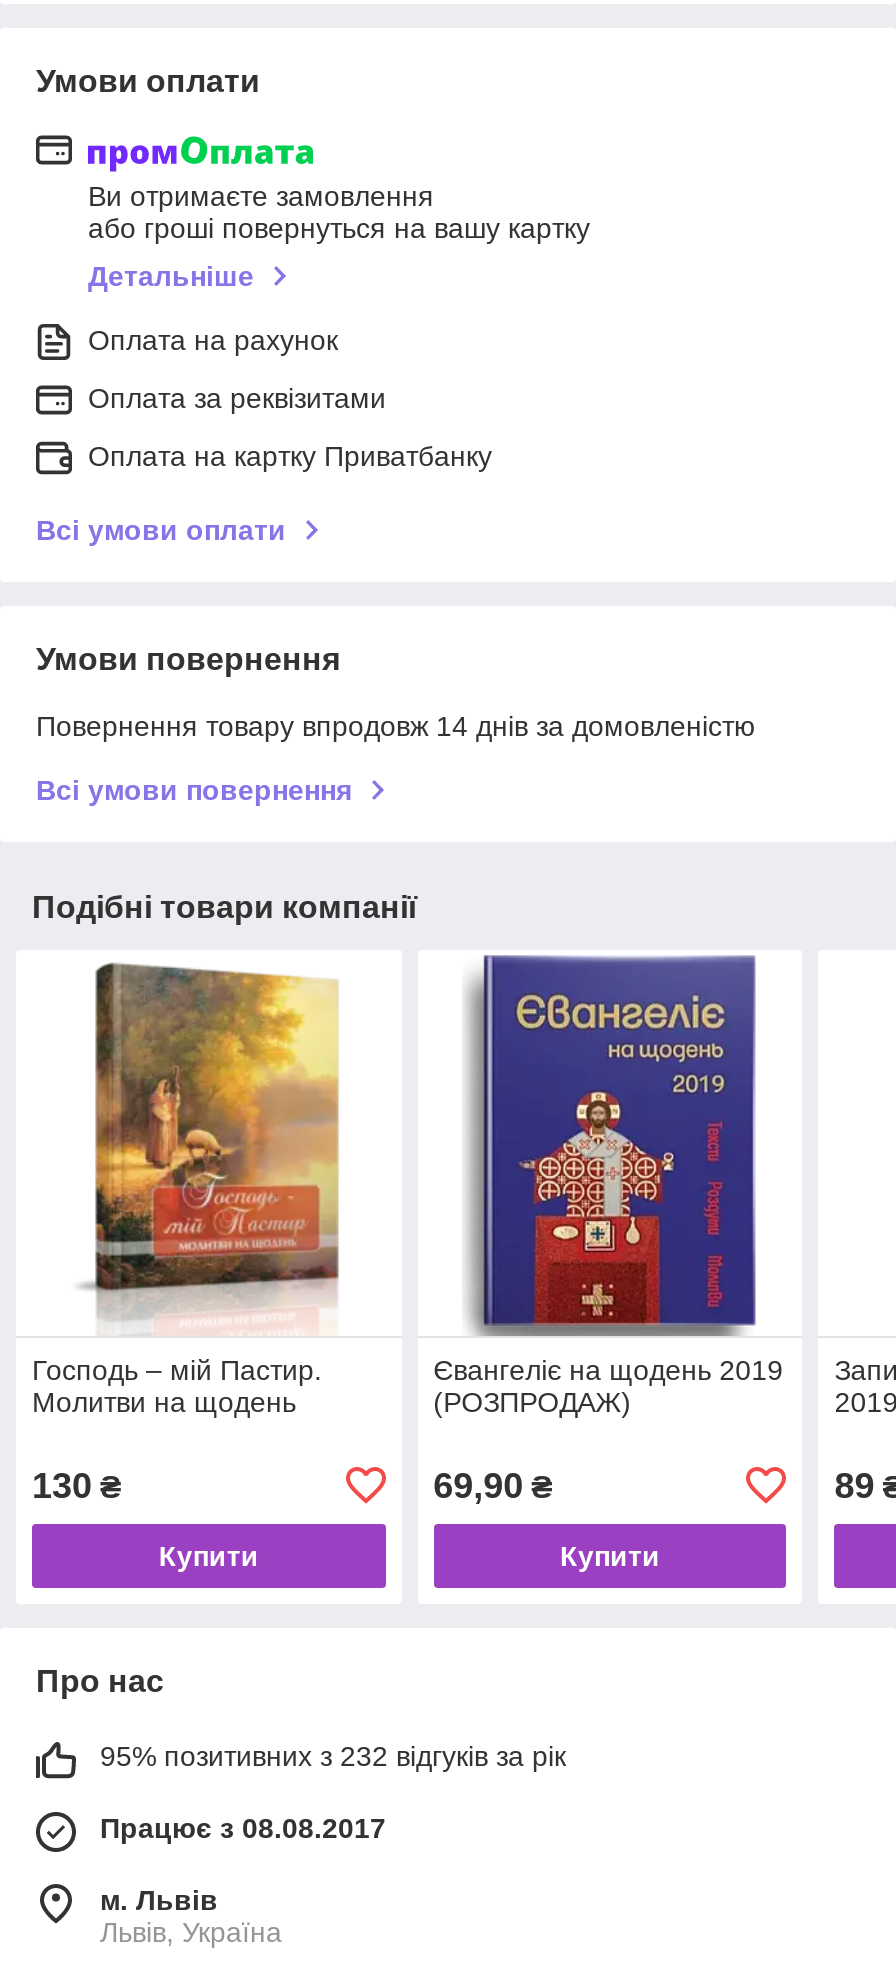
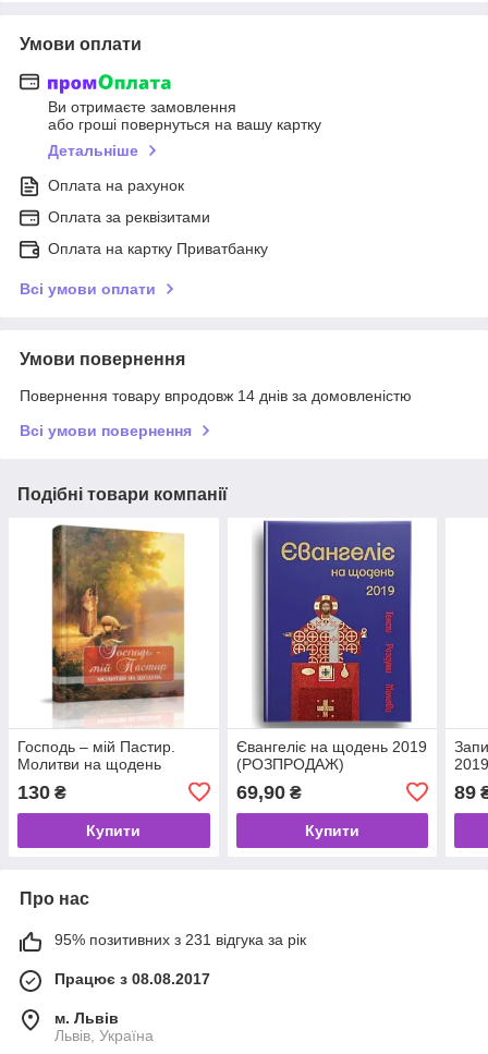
[100,1740,566,1772] 95% позитивних з 232 відгуків за рік -> [54,931,306,948] 95% позитивних з 231 відгука за рік

